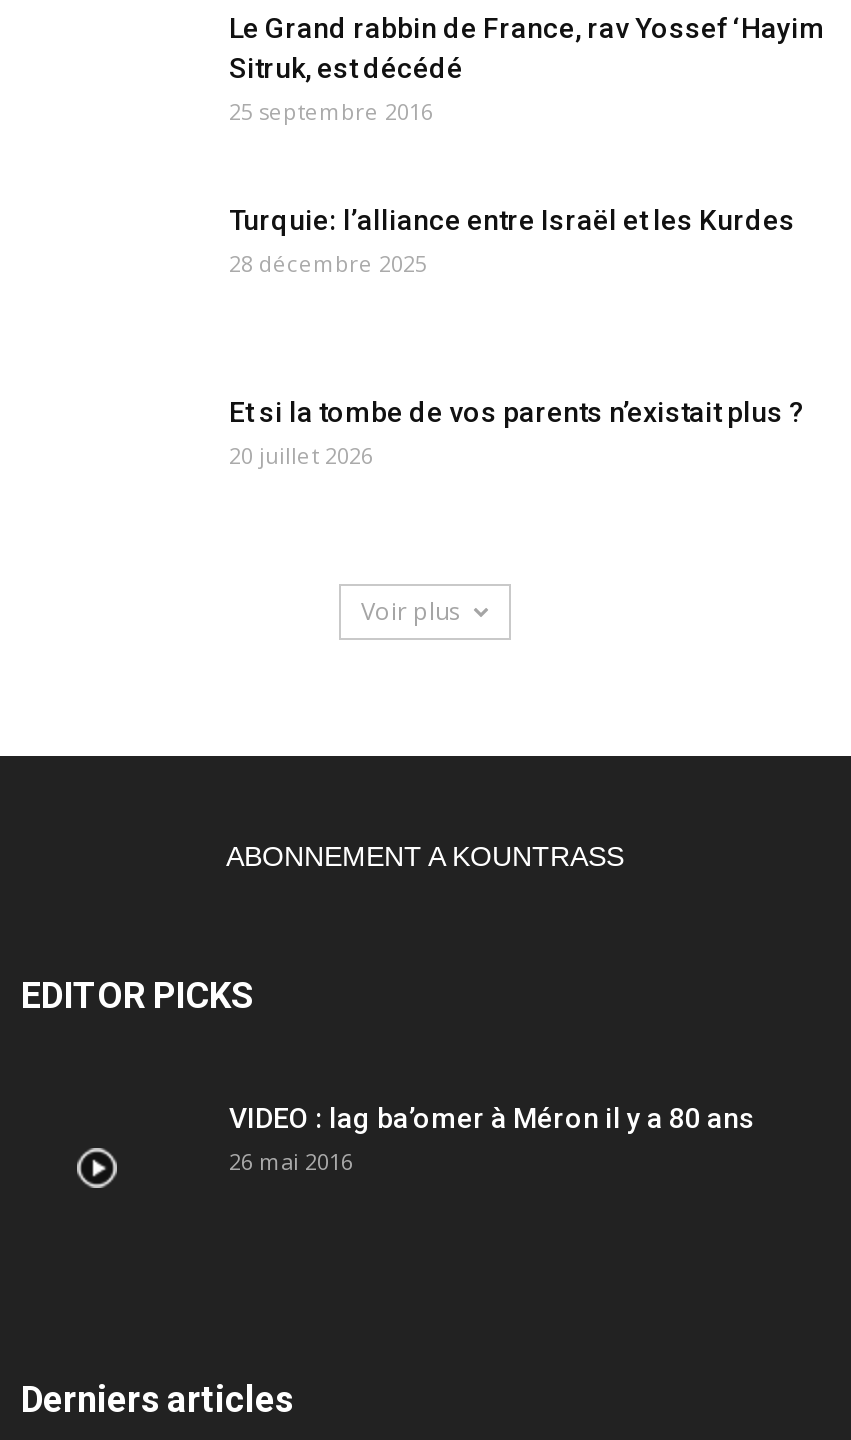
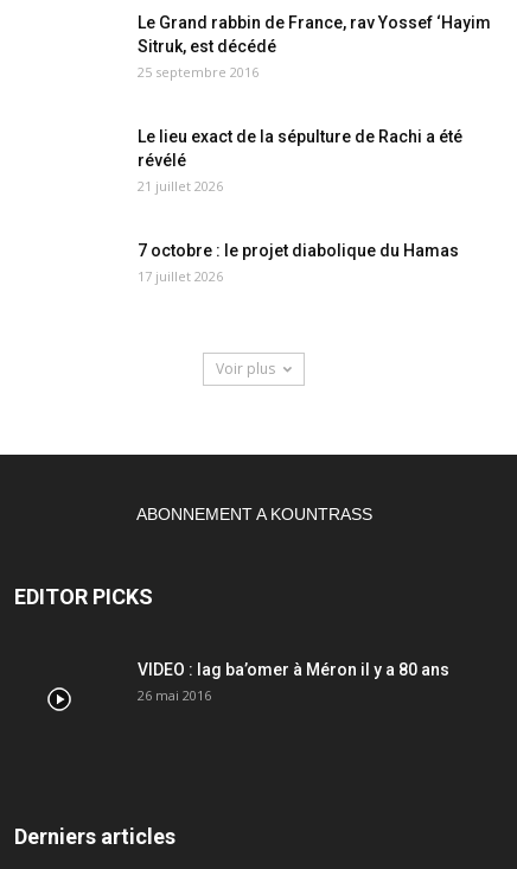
[229,205,795,279] Turquie: l’alliance entre Israël et les Kurdes | 28 décembre 2025 -> [138,127,462,195] Le lieu exact de la sépulture de Rachi a été | révélé | 21 juillet 2026
[229,397,805,471] Et si la tombe de vos parents n’existait plus ? | 20 juillet 2026 -> [138,241,459,285] 7 octobre : le projet diabolique du Hamas | 17 juillet 2026

